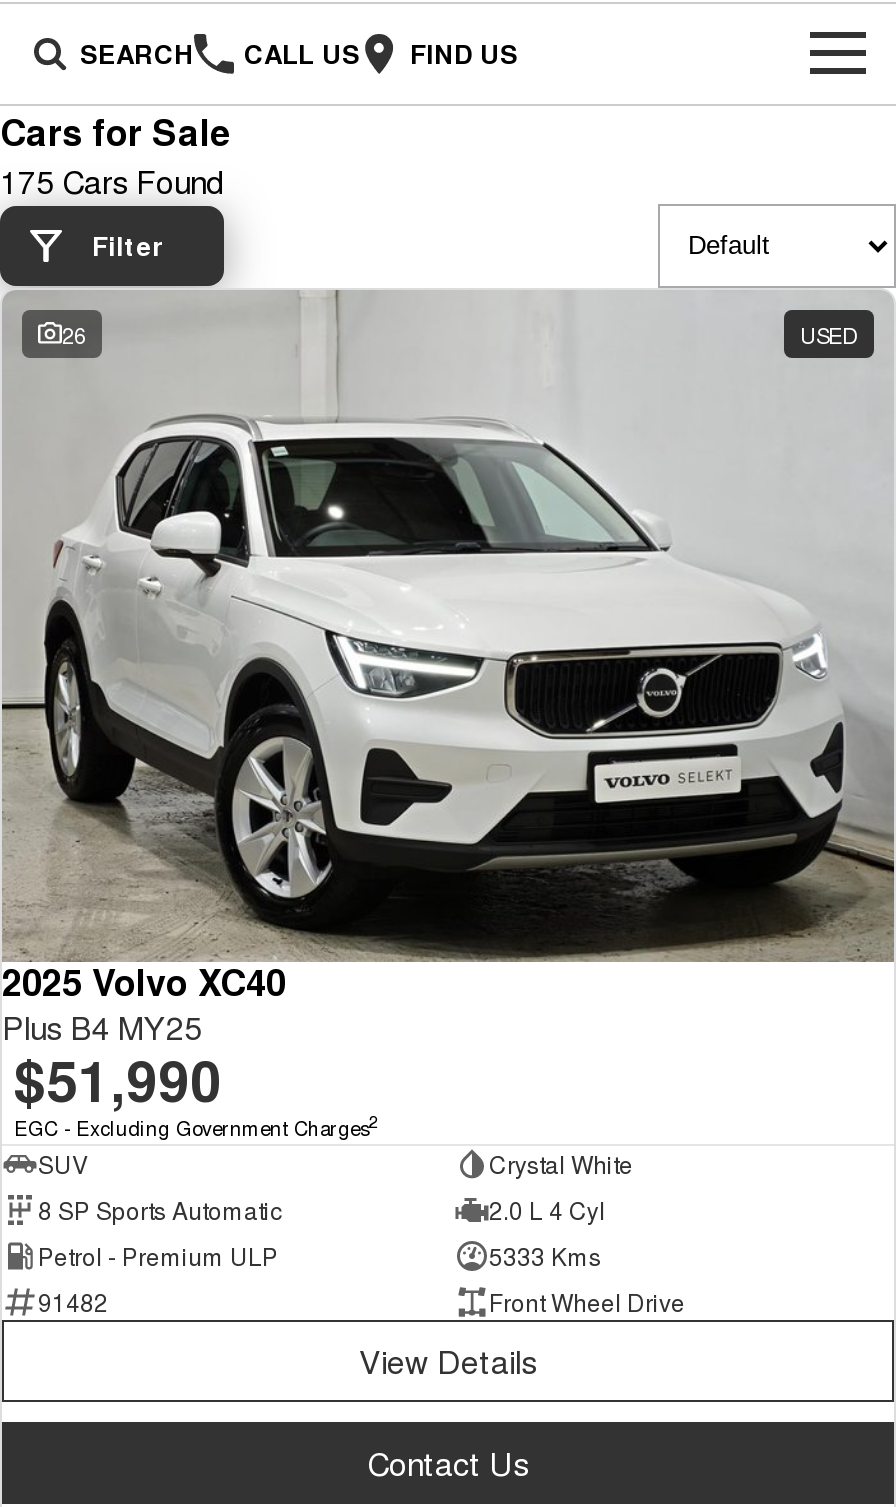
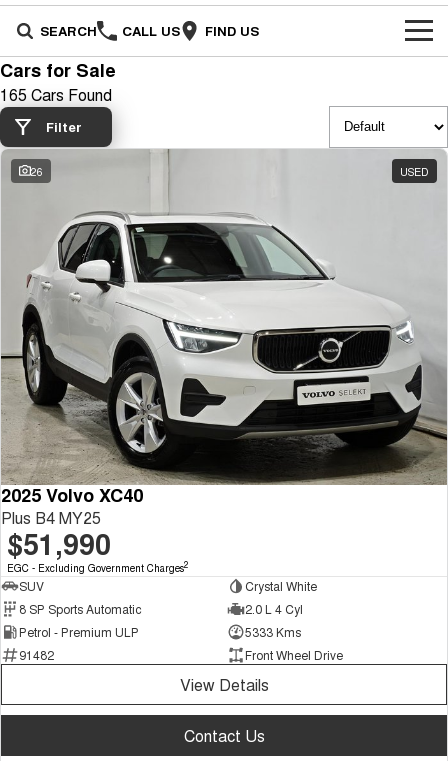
[0,158,224,204] 175 Cars Found -> [0,83,112,106] 165 Cars Found

